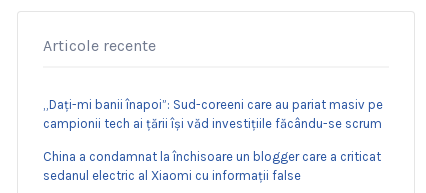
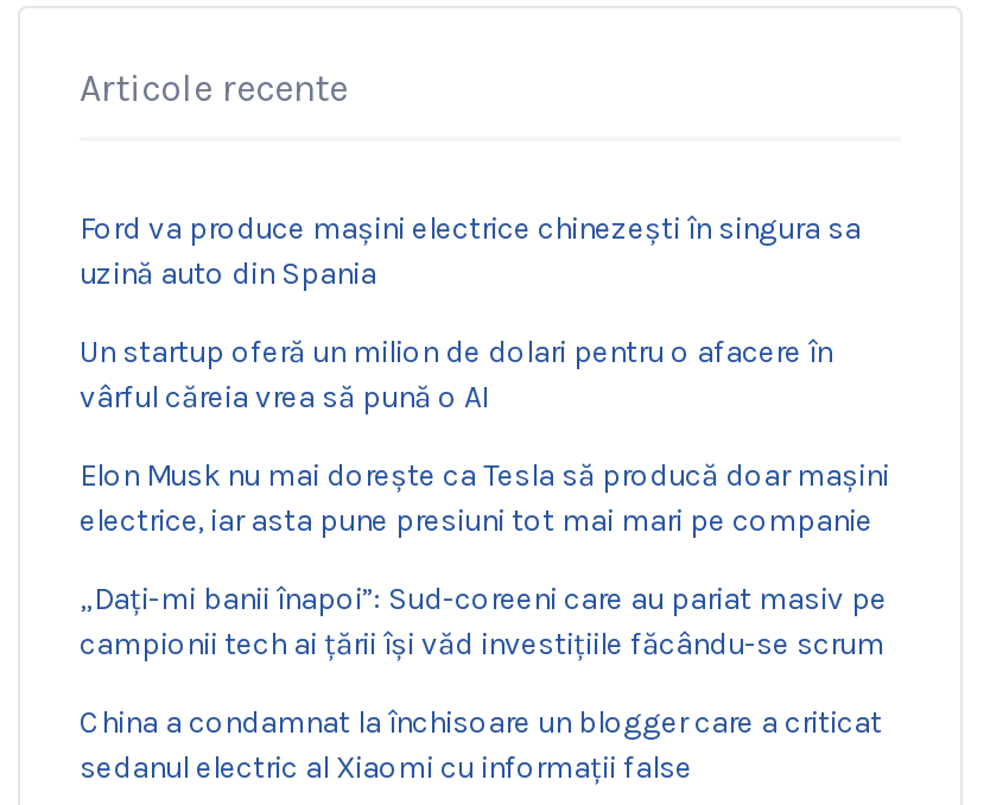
none -> [80,210,889,537] Ford va produce mașini electrice chinezești în singura sa | uzină auto din Spania | Un startup oferă un milion de dolari pentru o afacere în | vârful căreia vrea să pună o AI | Elon Musk nu mai dorește ca Tesla să producă doar mașini | electrice, iar asta pune presiuni tot mai mari pe companie

